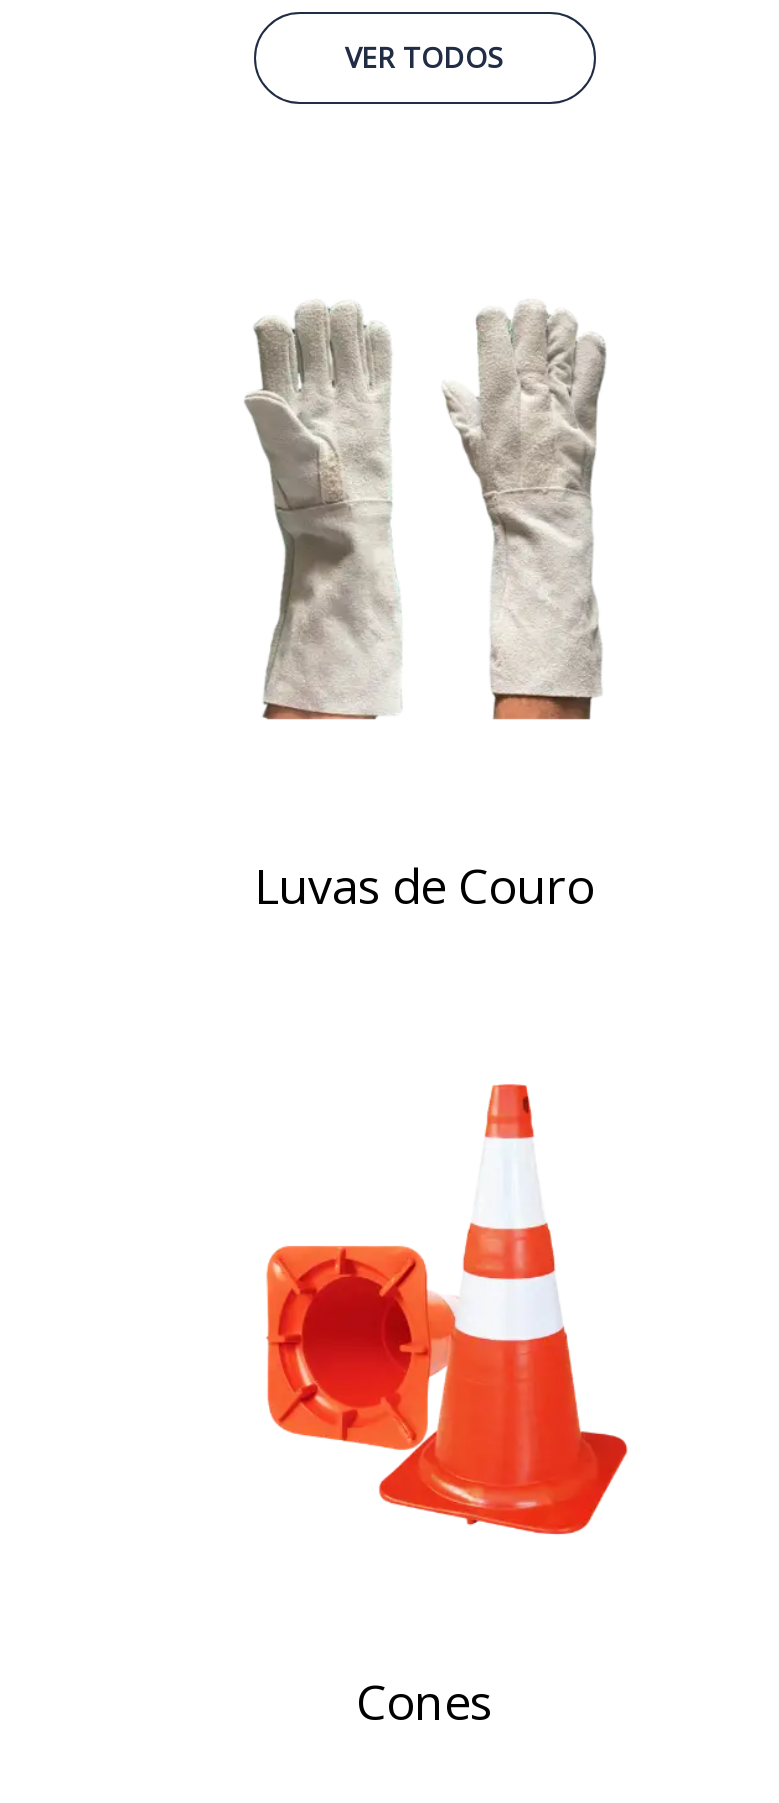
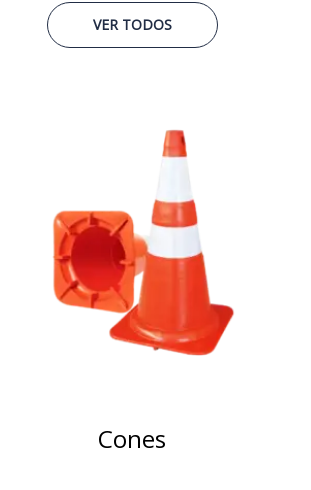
[244,302,402,722] [image] -> none
[442,302,608,722] [image] -> none
[254,851,594,917] Luvas de Couro -> none

